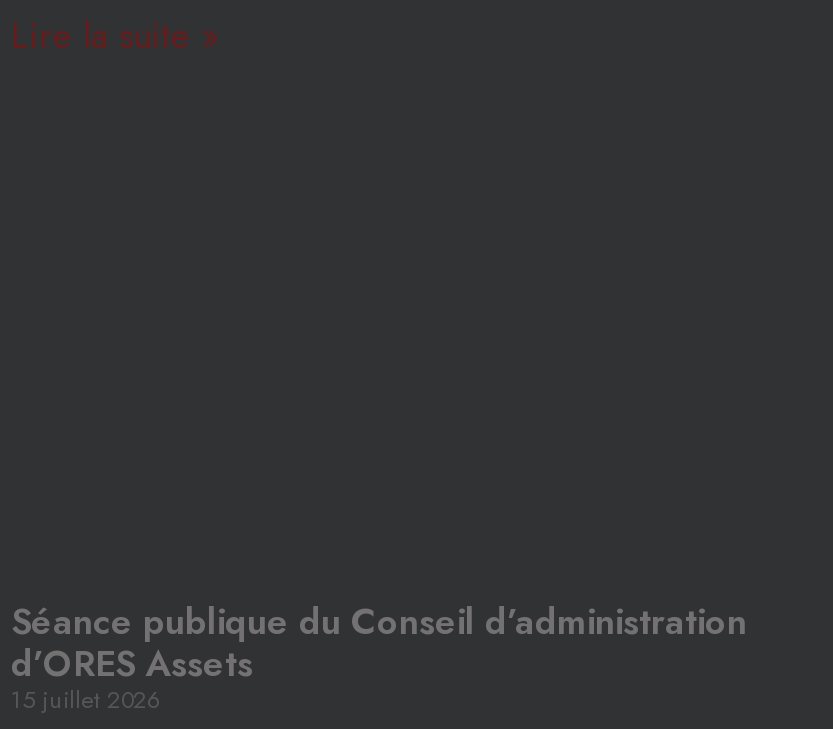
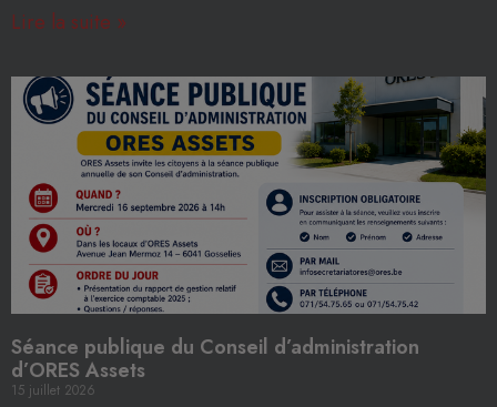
none -> [10,75,487,315] [image]

